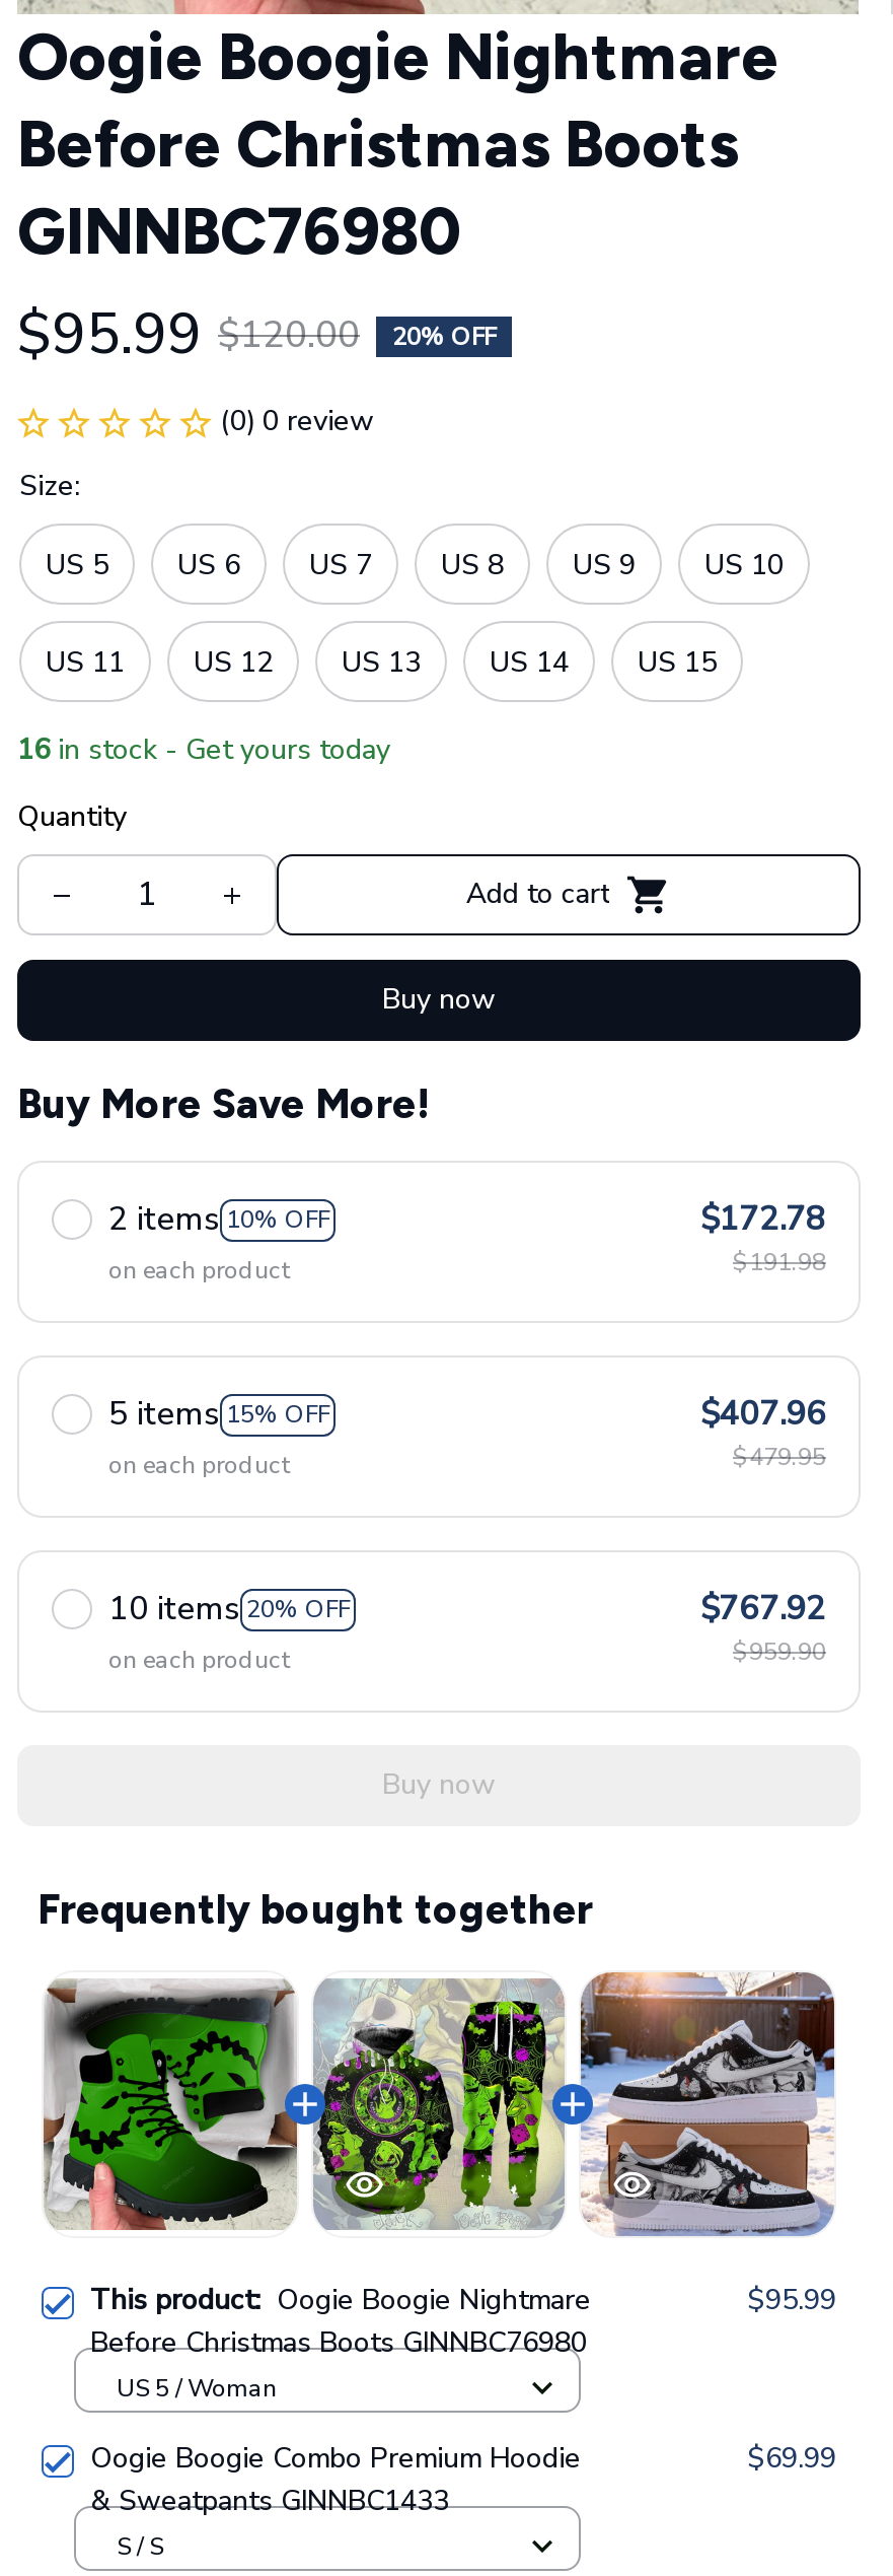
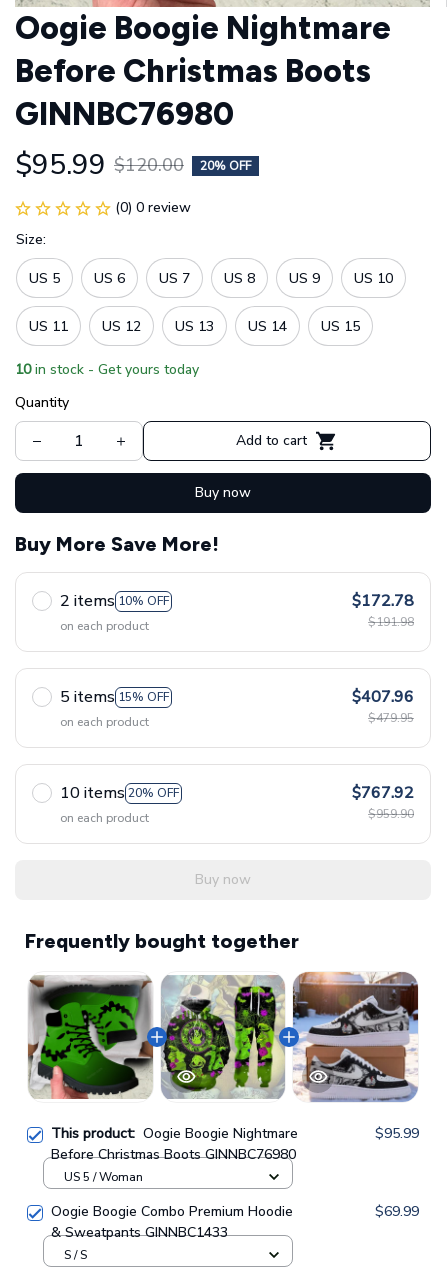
[17,730,390,769] 16 in stock - Get yours today -> [15,360,199,379] 10 in stock - Get yours today

